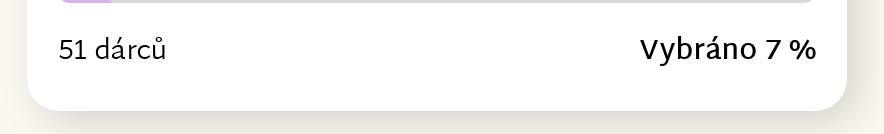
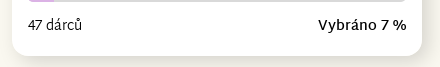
[59,28,167,78] 51 dárců -> [28,14,82,39] 47 dárců

